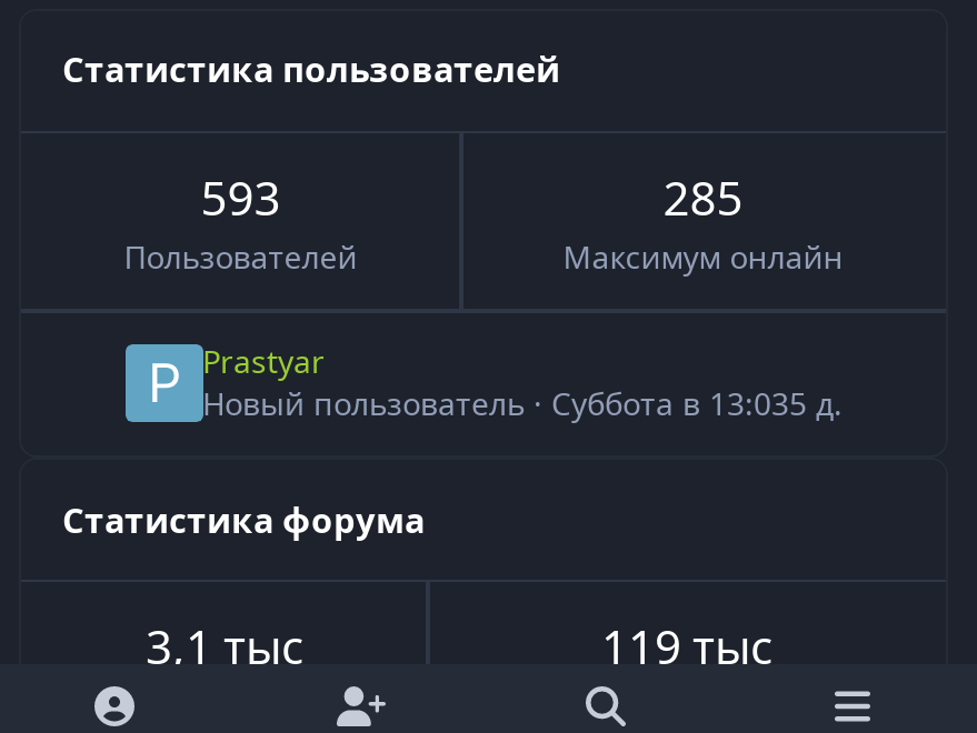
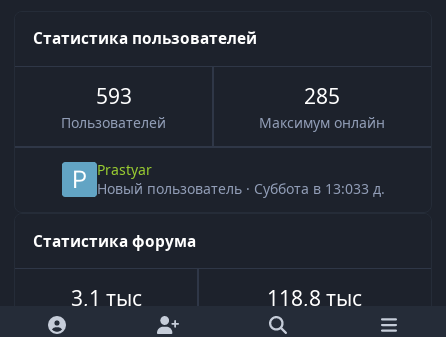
[202,382,843,425] Новый пользователь · Суббота в 13:035 д. -> [96,179,384,198] Новый пользователь · Суббота в 13:033 д.
[601,615,772,677] 119 тыс -> [267,284,362,312] 118,8 тыс

